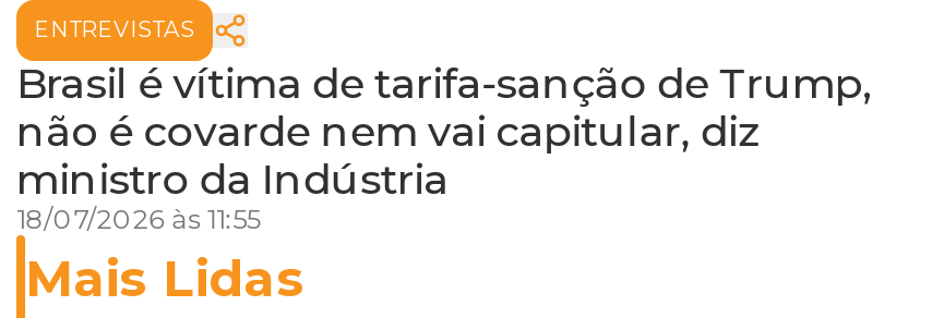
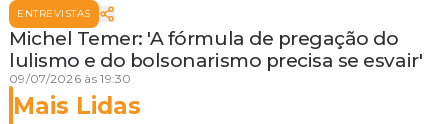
[16,60,872,236] Brasil é vítima de tarifa-sanção de Trump, | não é covarde nem vai capitular, diz | ministro da Indústria | 18/07/2026 às 11:55 -> [9,27,422,86] Michel Temer: 'A fórmula de pregação do | lulismo e do bolsonarismo precisa se esvair' | 09/07/2026 às 19:30

